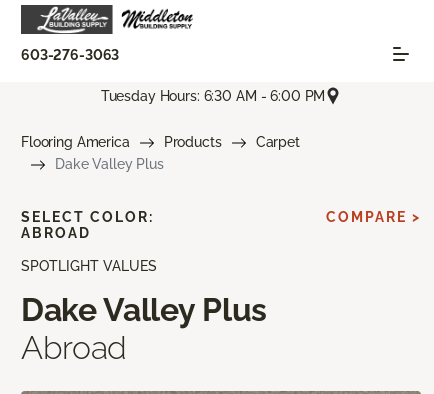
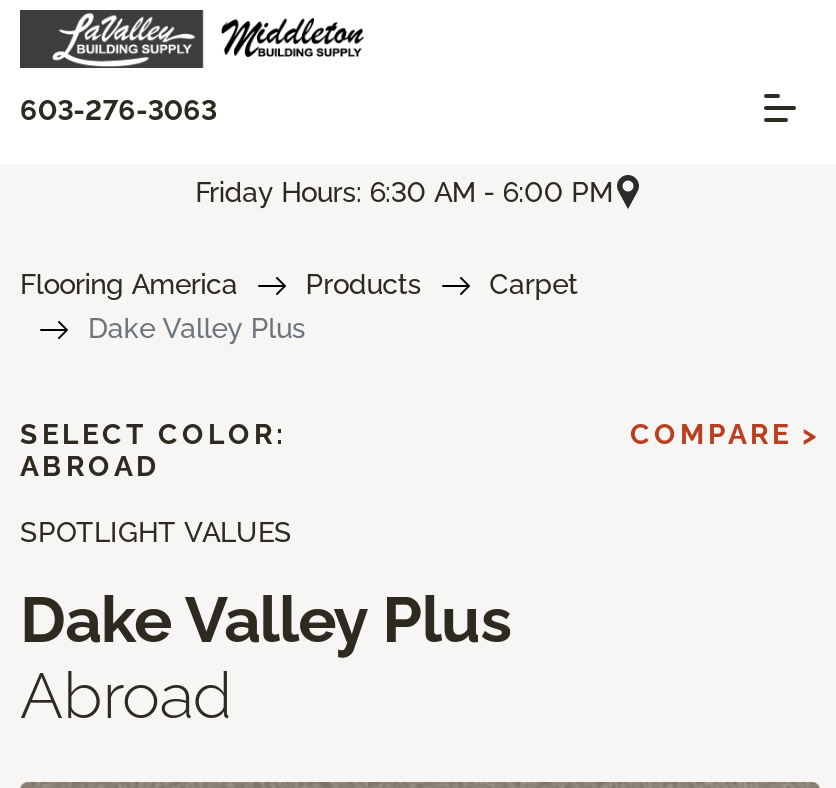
[101,88,325,104] Tuesday Hours: 6:30 AM - 6:00 PM -> [195,175,613,207] Friday Hours: 6:30 AM - 6:00 PM

